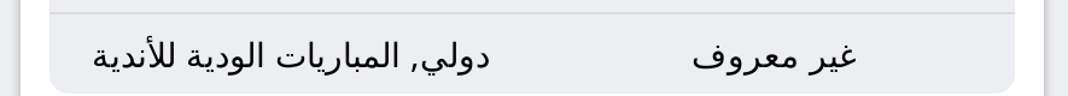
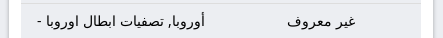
[92,31,490,77] دولي, المباريات الودية للأندية -> [37,11,205,30] أوروبا, تصفيات ابطال اوروبا -

